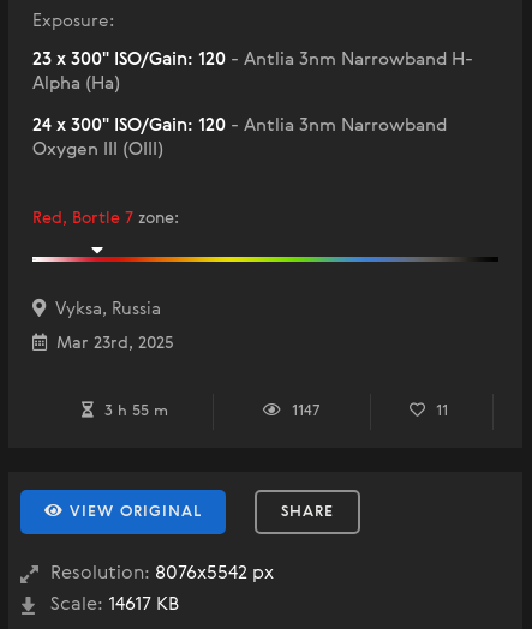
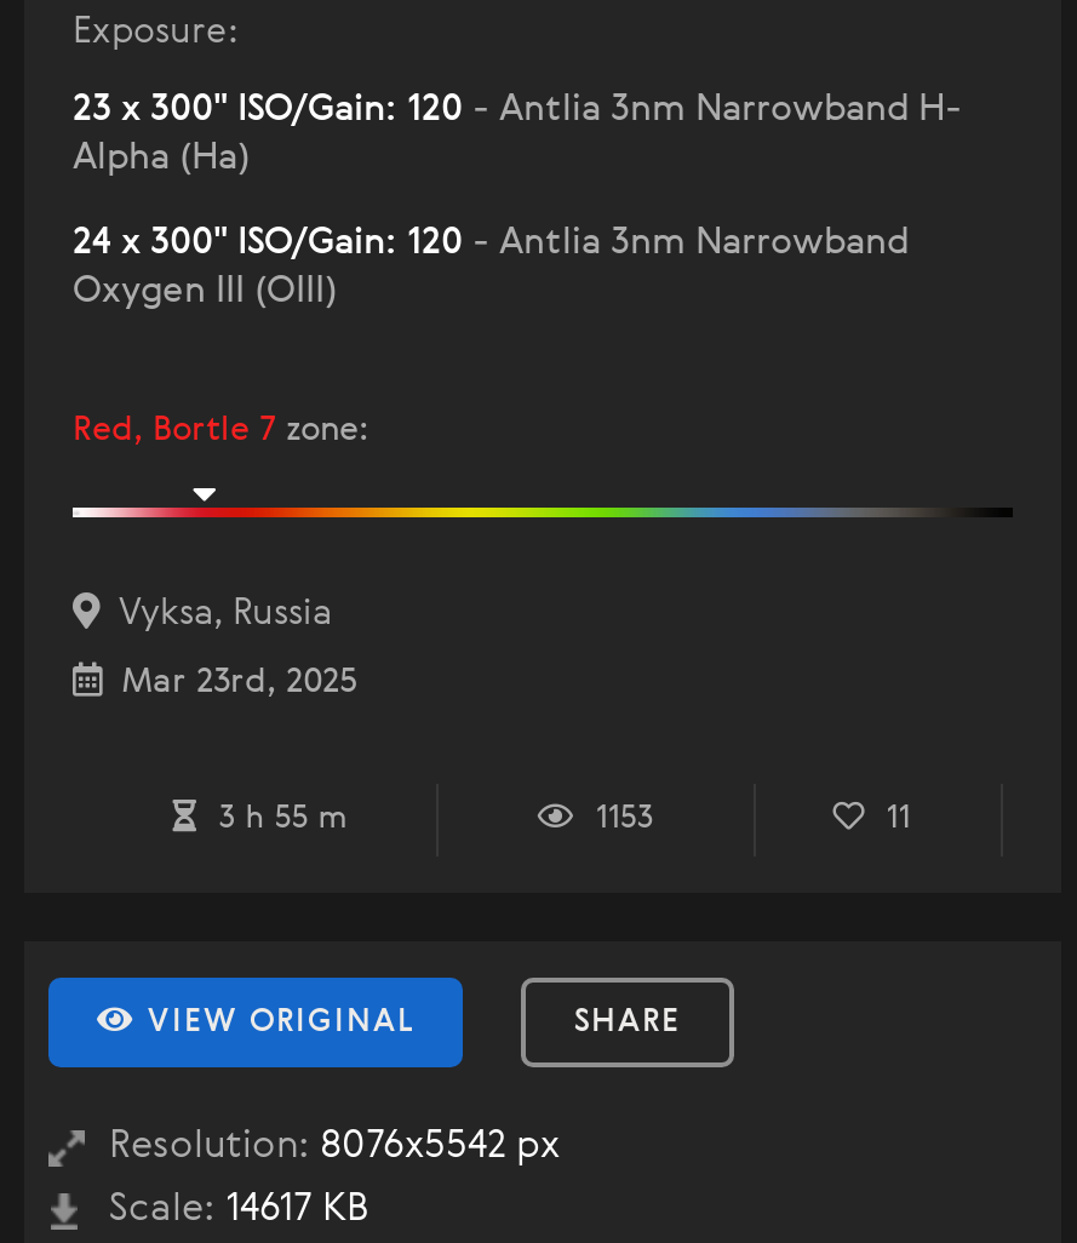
[287,403,321,418] 1147 -> [586,802,654,834] 1153

